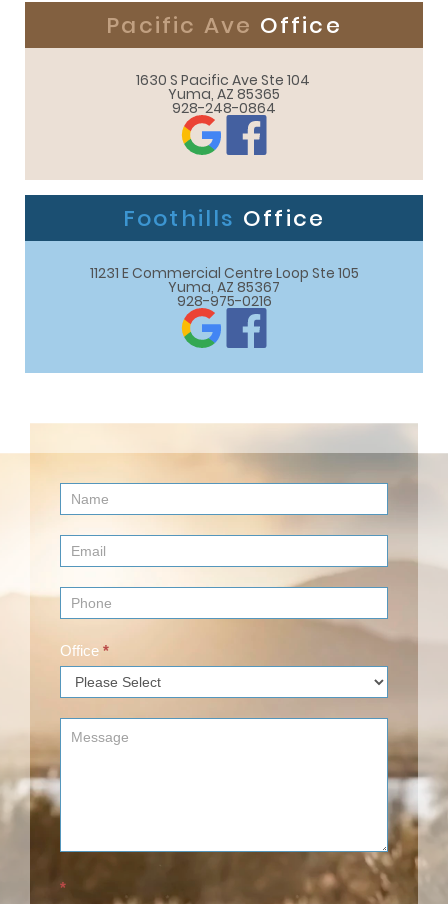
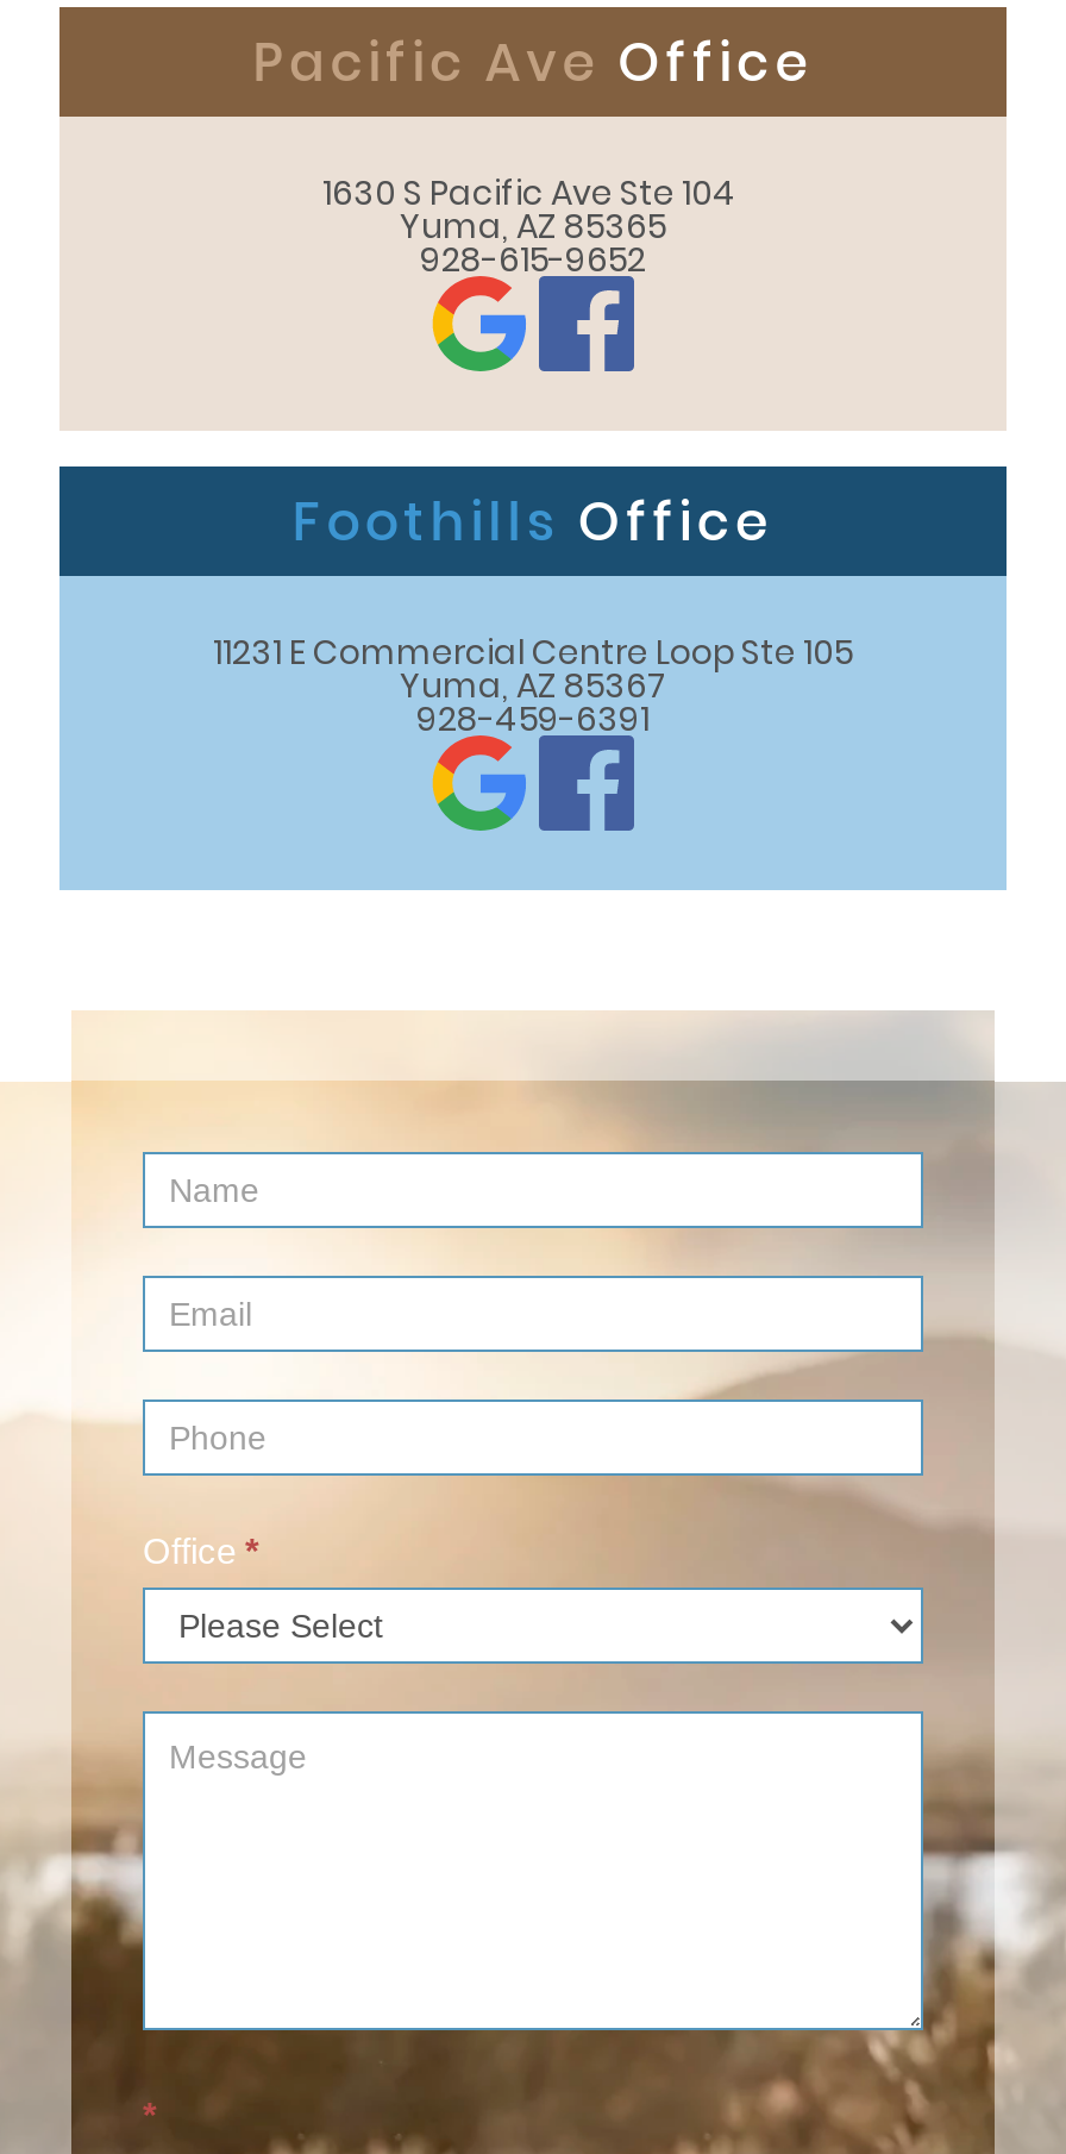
[172,98,276,118] 928-248-0864 -> [420,236,646,284] 928-615-9652
[176,291,271,311] 928-975-0216 -> [416,696,650,744] 928-459-6391

